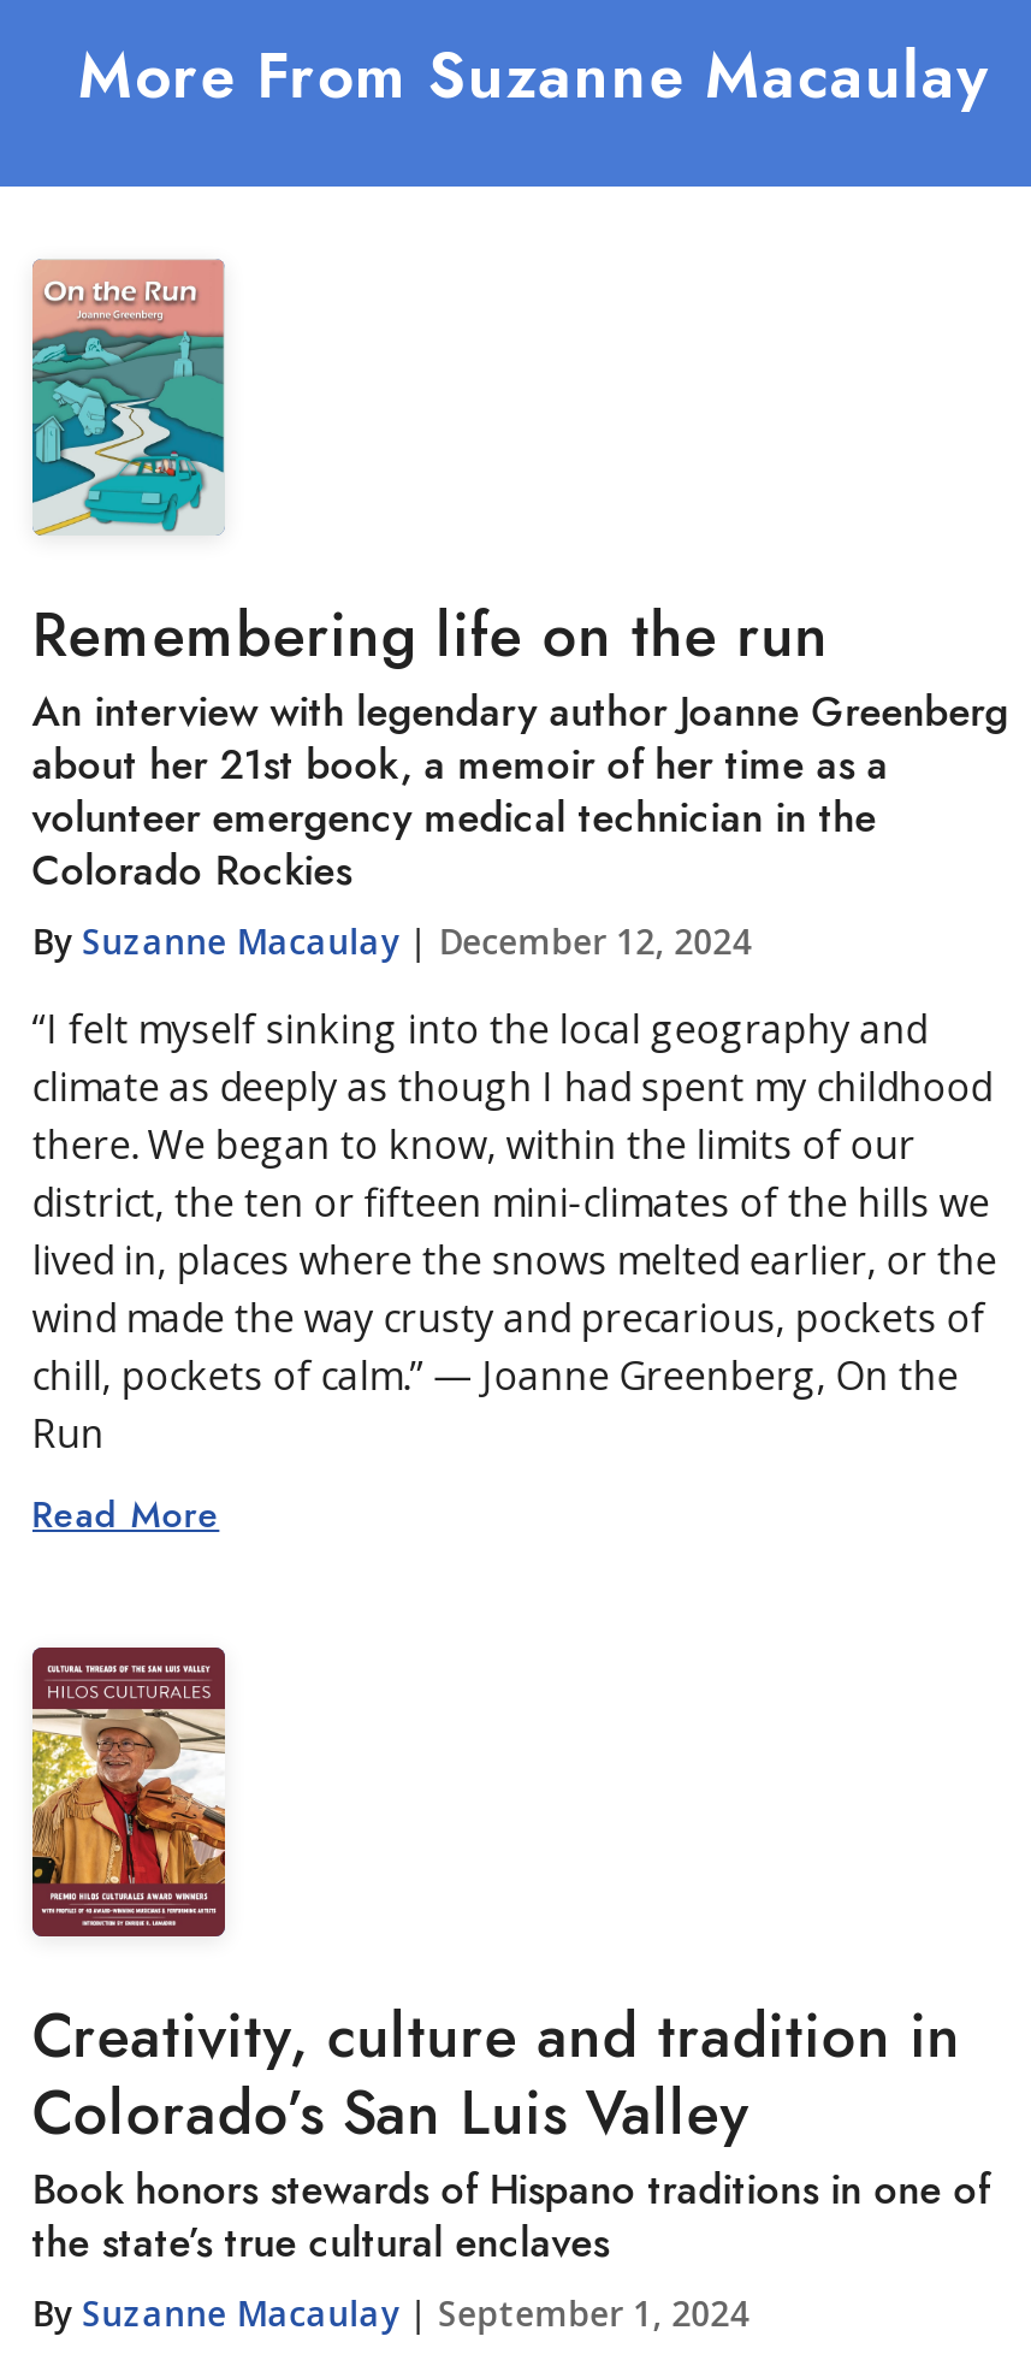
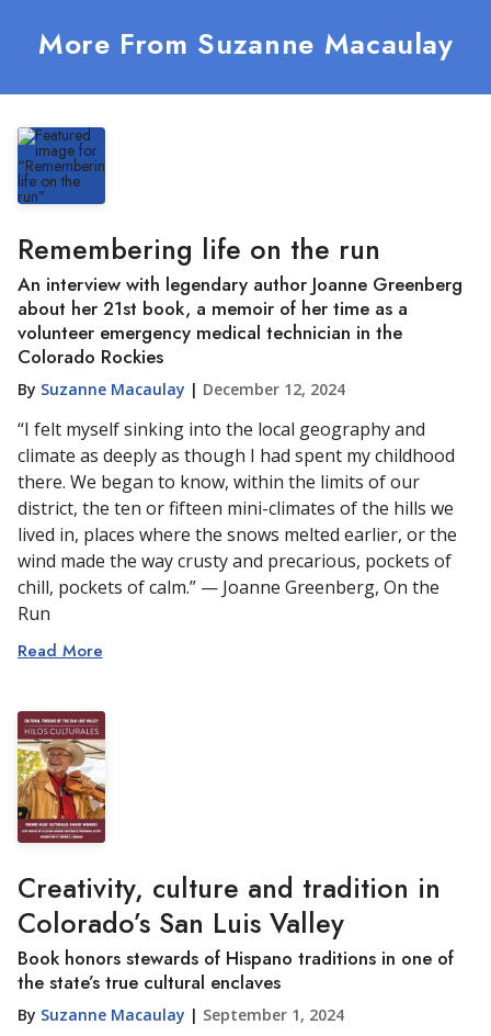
[30,259,227,538] [image] -> [16,126,106,205] [image]

